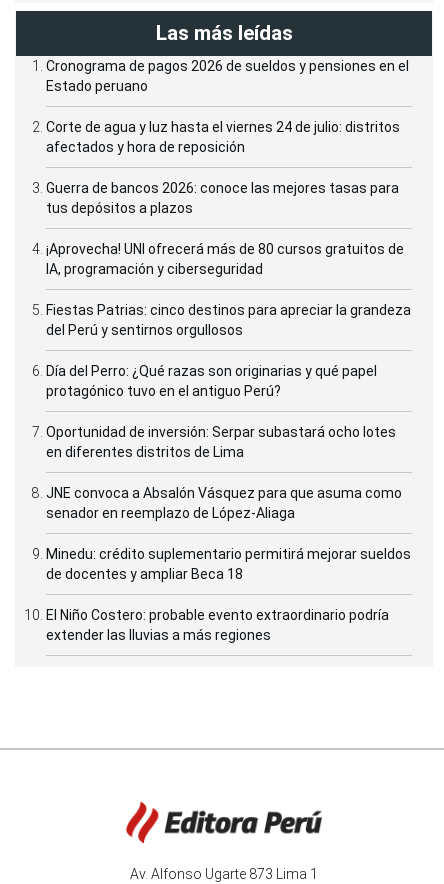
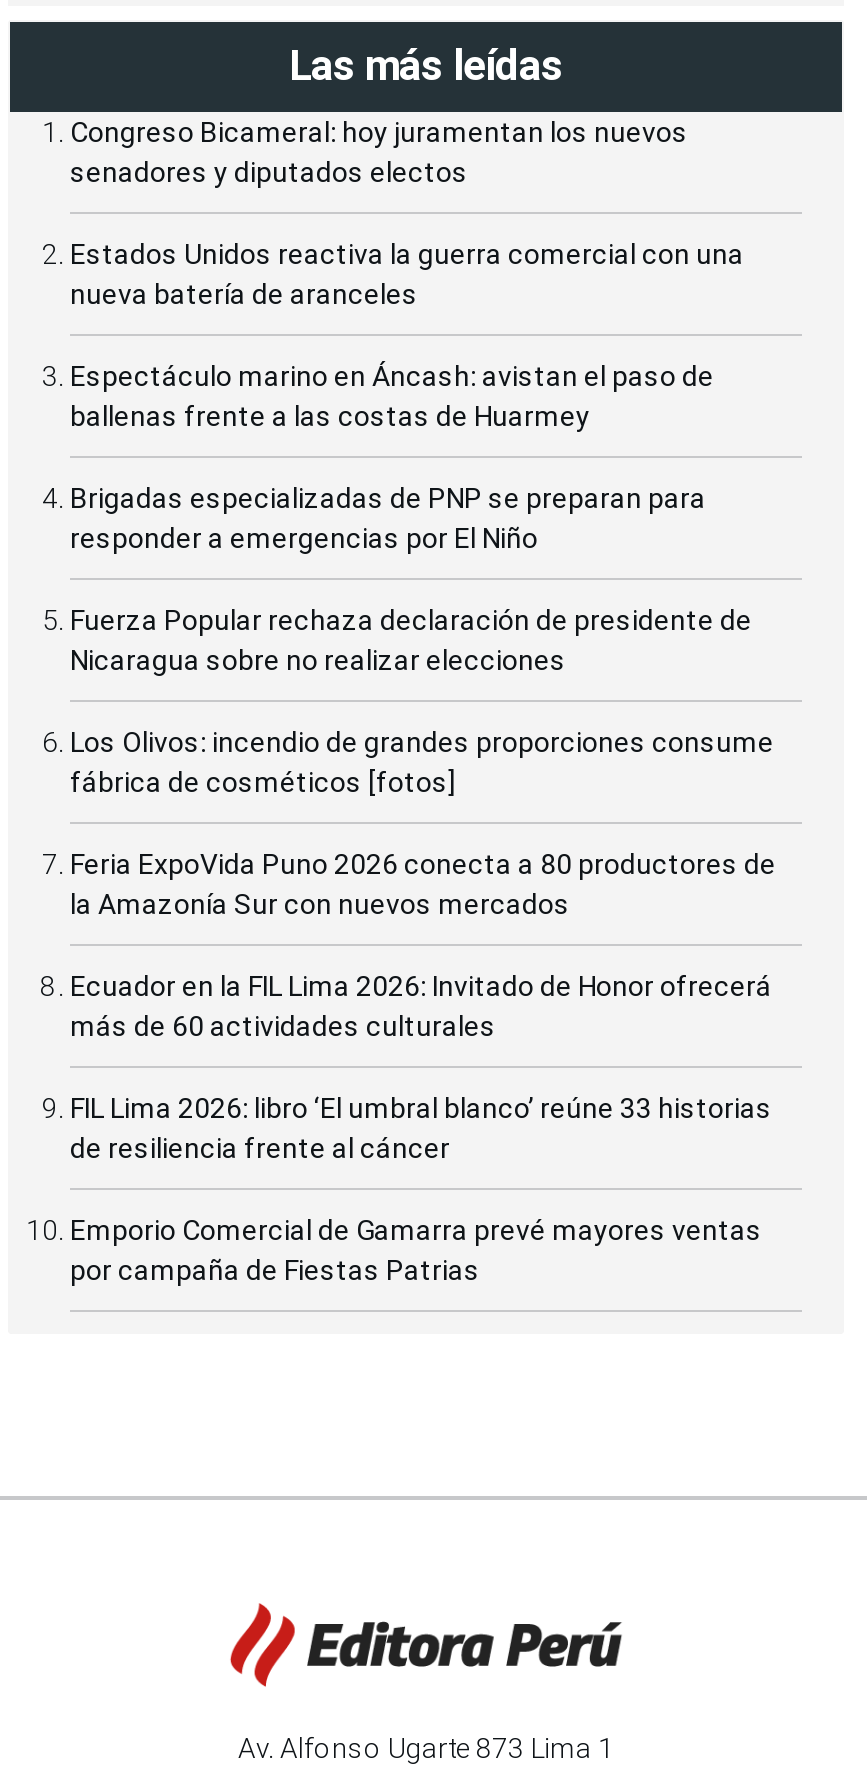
[46,58,409,94] Cronograma de pagos 2026 de sueldos y pensiones en el | Estado peruano -> [70,116,688,188] Congreso Bicameral: hoy juramentan los nuevos | senadores y diputados electos
[46,119,400,155] Corte de agua y luz hasta el viernes 24 de julio: distritos | afectados y hora de reposición -> [70,238,744,310] Estados Unidos reactiva la guerra comercial con una | nueva batería de aranceles
[46,180,399,216] Guerra de bancos 2026: conoce las mejores tasas para | tus depósitos a plazos -> [70,360,714,432] Espectáculo marino en Áncash: avistan el paso de | ballenas frente a las costas de Huarmey
[46,241,404,277] ¡Aprovecha! UNI ofrecerá más de 80 cursos gratuitos de | IA, programación y ciberseguridad -> [70,482,706,554] Brigadas especializadas de PNP se preparan para | responder a emergencias por El Niño
[46,302,411,338] Fiestas Patrias: cinco destinos para apreciar la grandeza | del Perú y sentirnos orgullosos -> [70,604,752,676] Fuerza Popular rechaza declaración de presidente de | Nicaragua sobre no realizar elecciones
[46,363,377,399] Día del Perro: ¿Qué razas son originarias y qué papel | protagónico tuvo en el antiguo Perú? -> [70,726,774,798] Los Olivos: incendio de grandes proporciones consume | fábrica de cosméticos [fotos]
[46,424,396,460] Oportunidad de inversión: Serpar subastará ocho lotes | en diferentes distritos de Lima -> [70,848,776,920] Feria ExpoVida Puno 2026 conecta a 80 productores de | la Amazonía Sur con nuevos mercados
[46,485,402,521] JNE convoca a Absalón Vásquez para que asuma como | senador en reemplazo de López-Aliaga -> [70,970,772,1042] Ecuador en la FIL Lima 2026: Invitado de Honor ofrecerá | más de 60 actividades culturales
[46,546,411,582] Minedu: crédito suplementario permitirá mejorar sueldos | de docentes y ampliar Beca 18 -> [70,1092,772,1164] FIL Lima 2026: libro ‘El umbral blanco’ reúne 33 historias | de resiliencia frente al cáncer
[46,607,389,643] El Niño Costero: probable evento extraordinario podría | extender las lluvias a más regiones -> [70,1214,762,1286] Emporio Comercial de Gamarra prevé mayores ventas | por campaña de Fiestas Patrias

